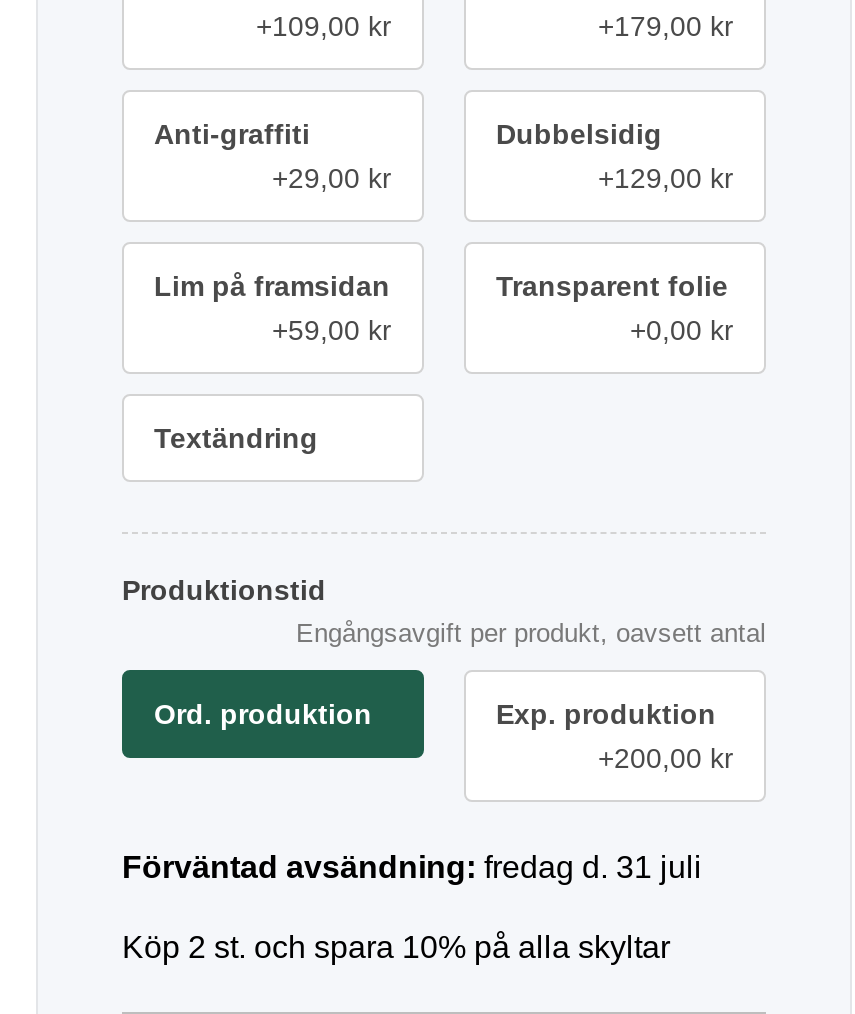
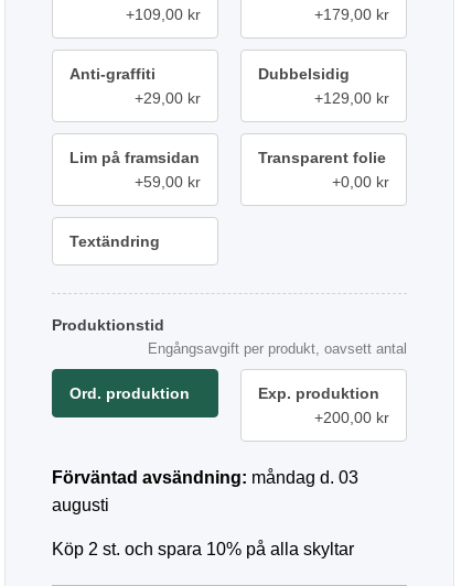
[122,849,702,883] Förväntad avsändning: fredag d. 31 juli -> [52,468,358,514] Förväntad avsändning: måndag d. 03 | augusti

